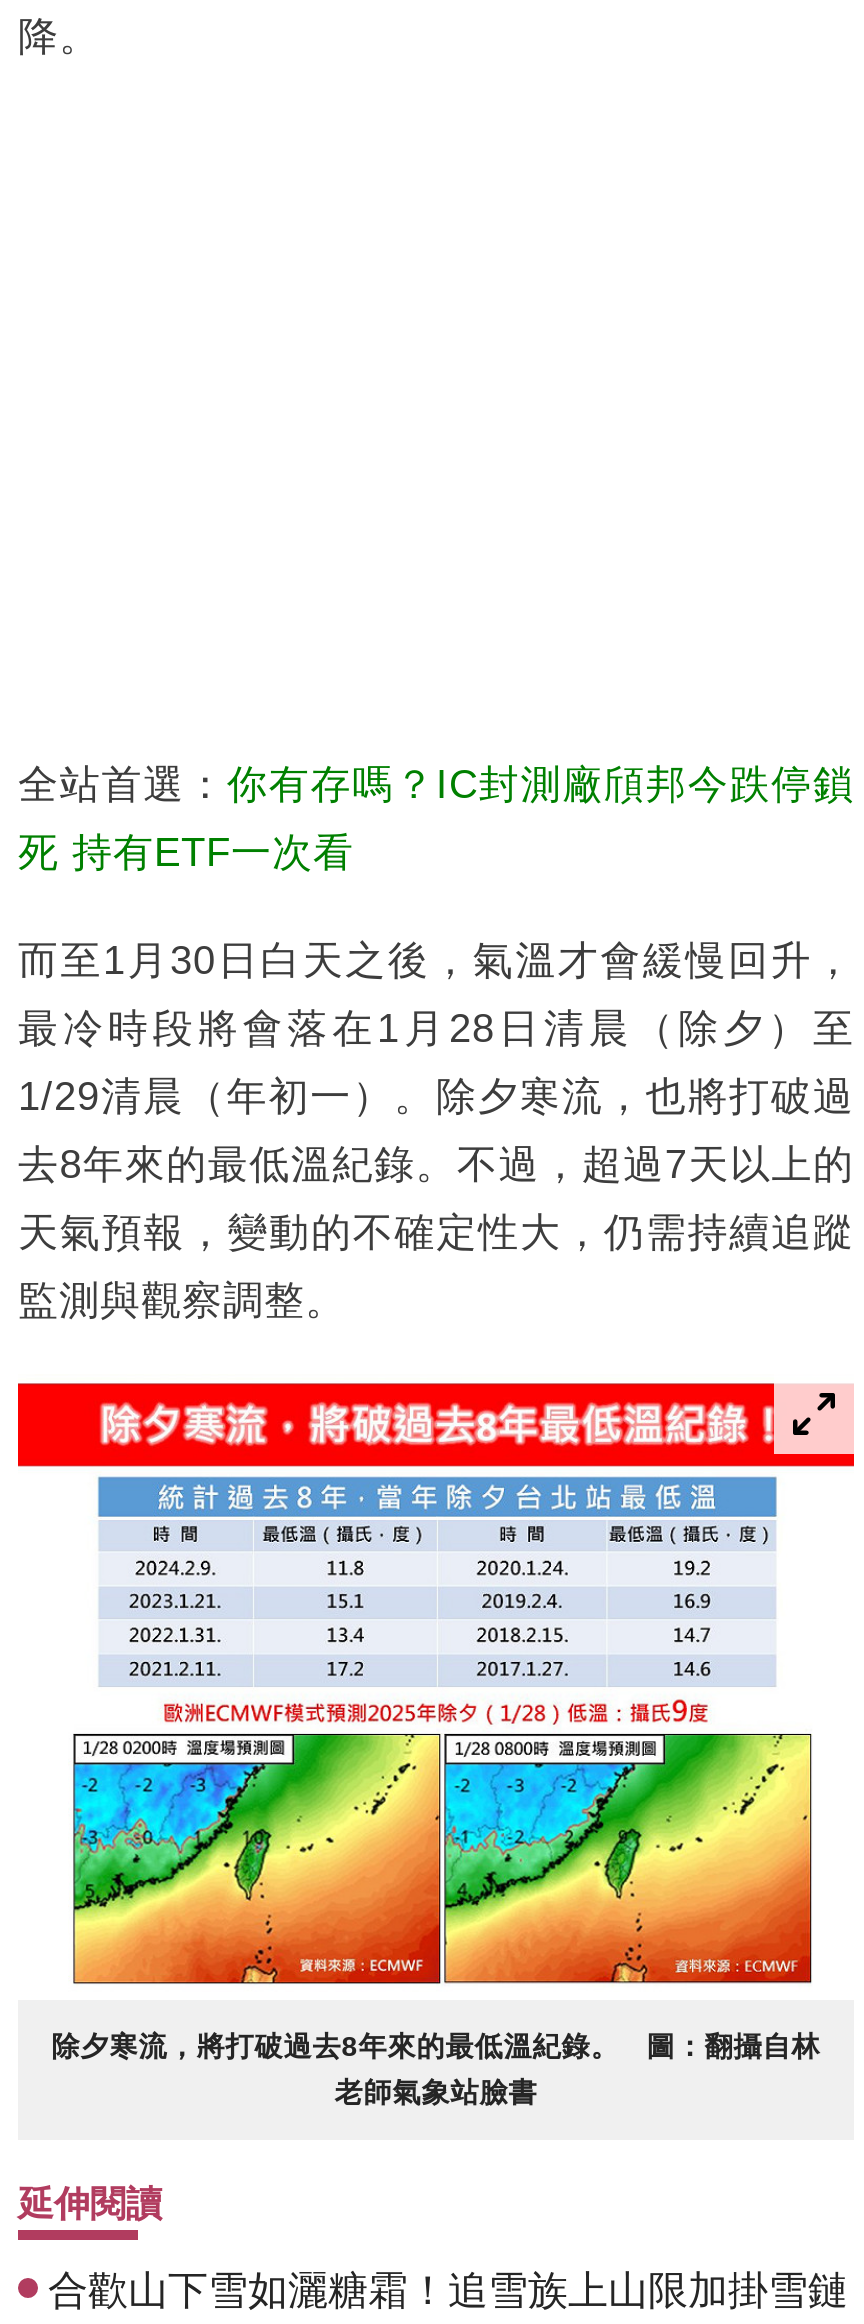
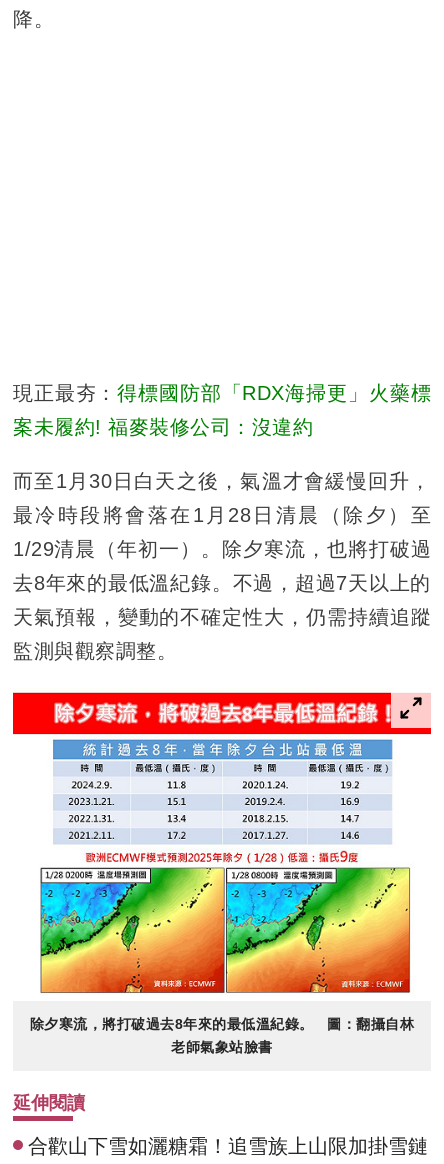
[18,761,854,805] 全站首選：你有存嗎？IC封測廠頎邦今跌停鎖 -> [13,382,431,404] 現正最夯：得標國防部「RDX海掃更」火藥標
[18,829,354,873] 死 持有ETF一次看 -> [13,416,313,438] 案未履約! 福麥裝修公司：沒違約

